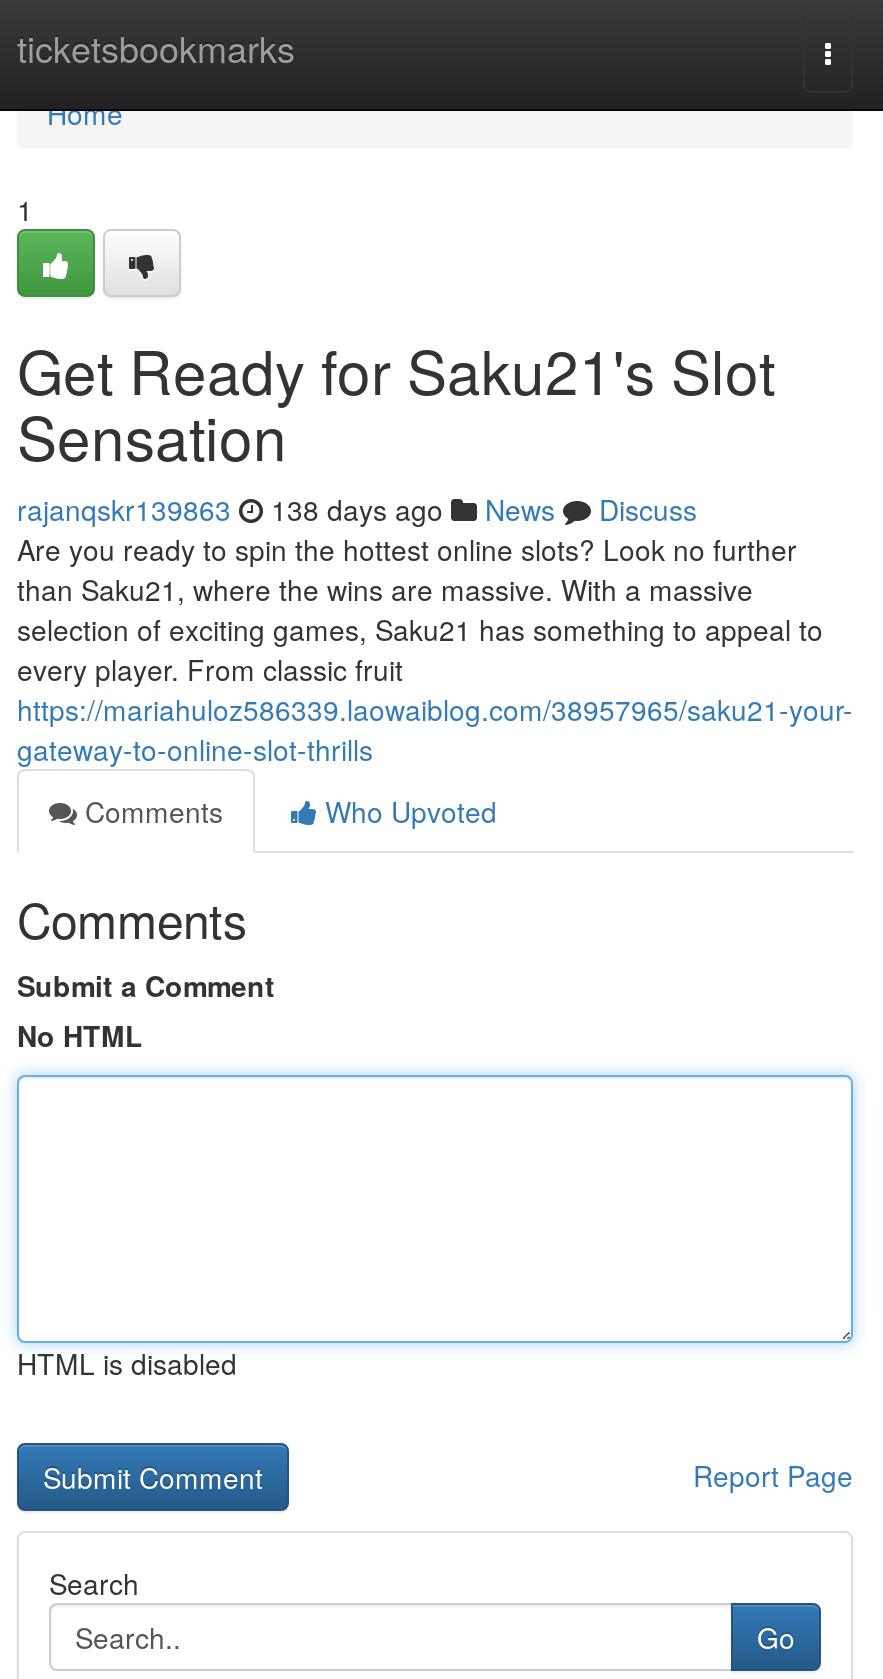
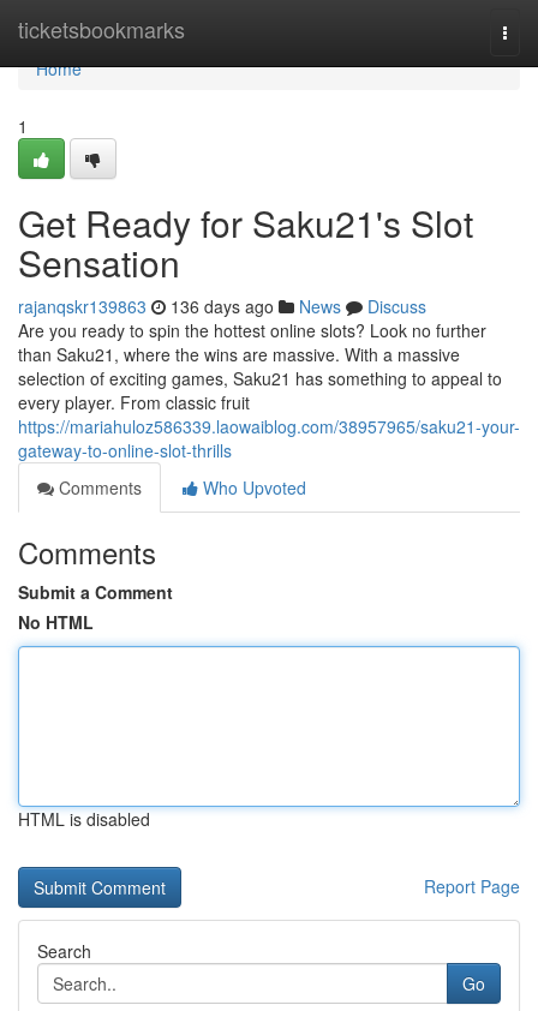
[17,489,697,529] rajanqskr139863 138 days ago News Discuss -> [18,294,426,318] rajanqskr139863 136 days ago News Discuss

